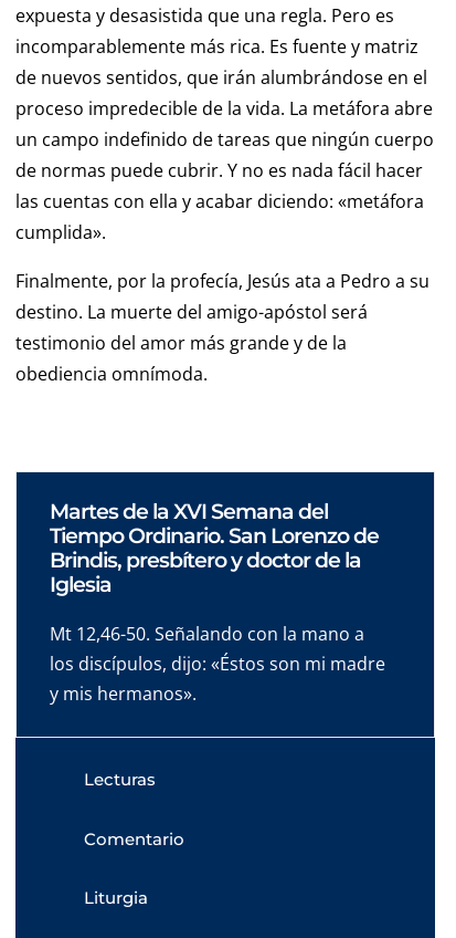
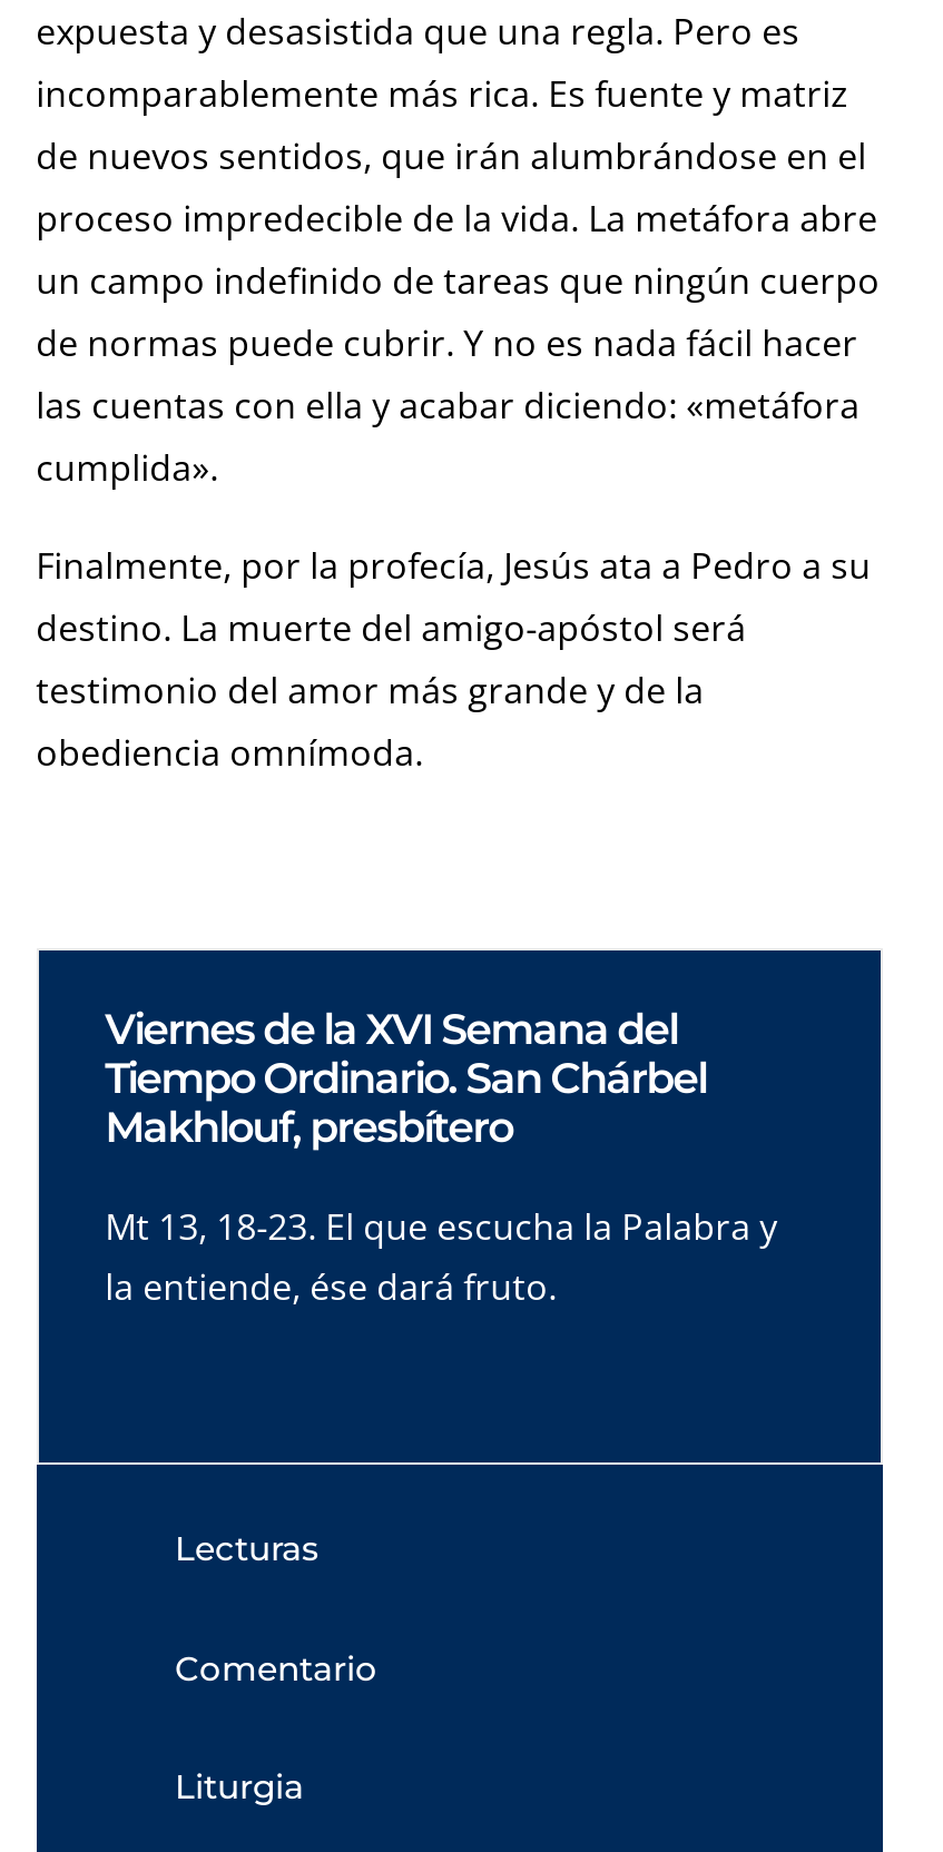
[49,499,378,598] Martes de la XVI Semana del | Tiempo Ordinario. San Lorenzo de | Brindis, presbítero y doctor de la | Iglesia -> [105,1004,706,1153] Viernes de la XVI Semana del | Tiempo Ordinario. San Chárbel | Makhlouf, presbítero
[49,622,385,706] Mt 12,46-50. Señalando con la mano a | los discípulos, dijo: «Éstos son mi madre | y mis hermanos». -> [105,1202,777,1312] Mt 13, 18-23. El que escucha la Palabra y | la entiende, ése dará fruto.

